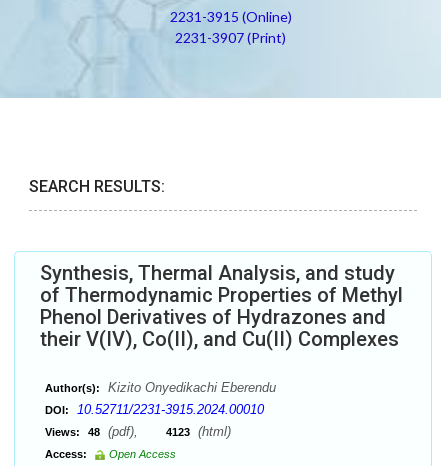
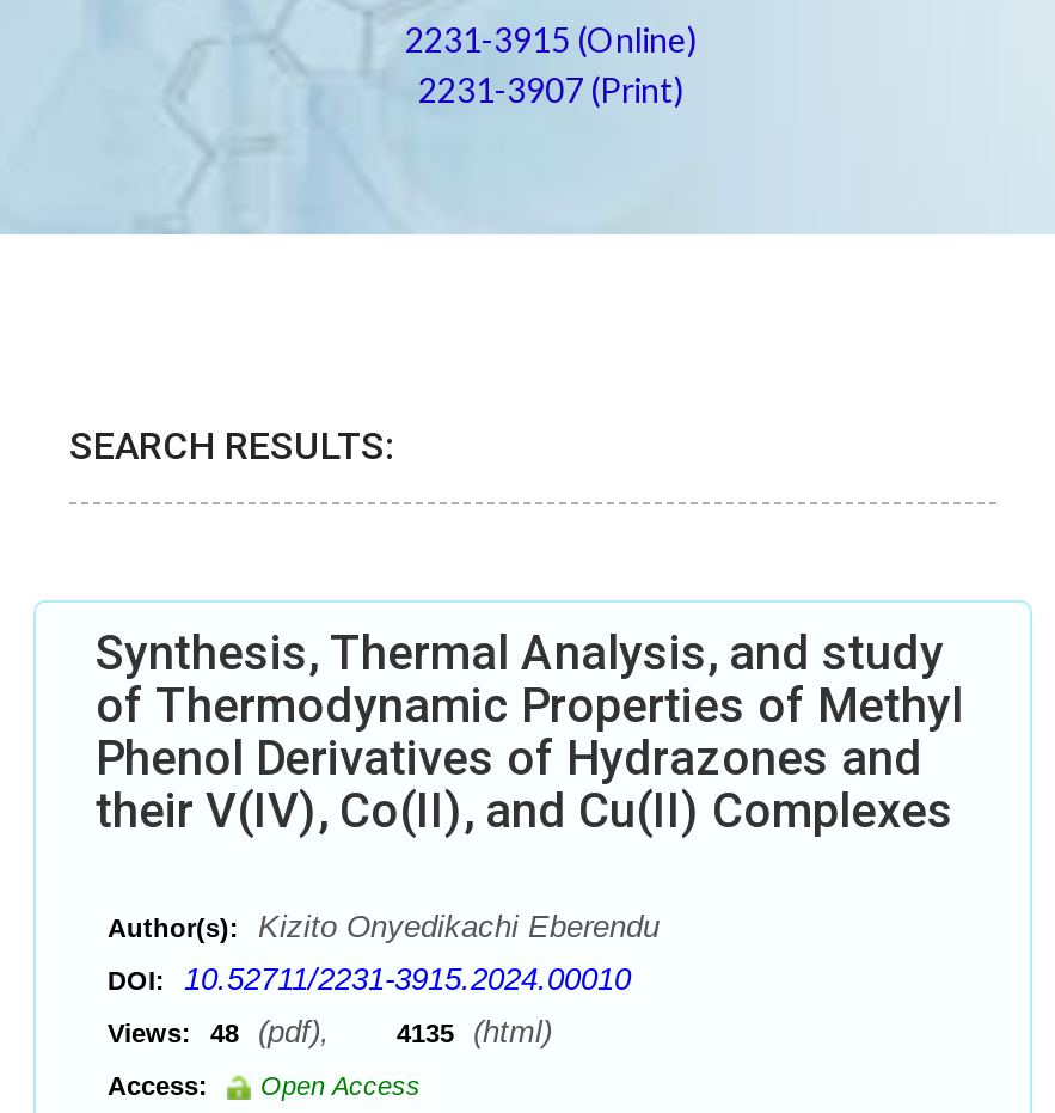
[45,424,231,439] Views: 48 (pdf), 4123 (html) -> [108,1014,552,1050] Views: 48 (pdf), 4135 (html)

